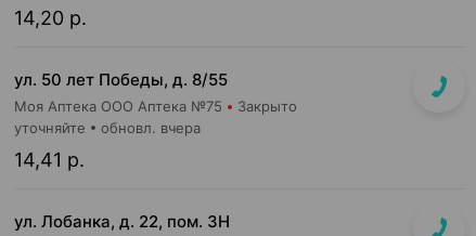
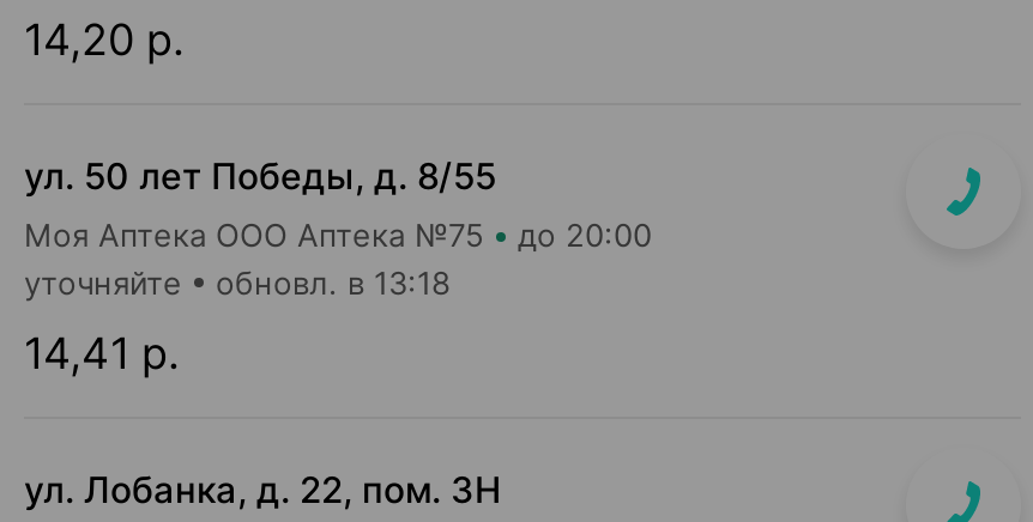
[237,97,297,115] Закрыто -> [518,216,652,254] до 20:00
[101,119,201,136] обновл. вчера -> [216,263,451,302] обновл. в 13:18

